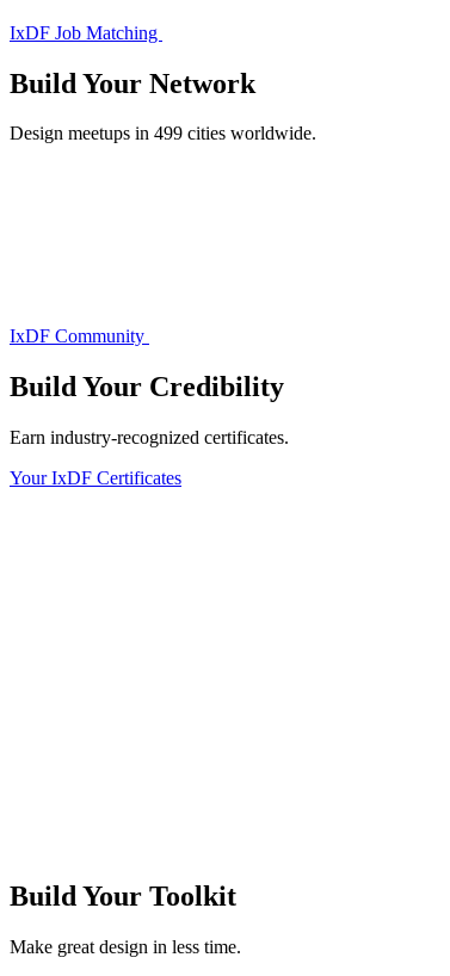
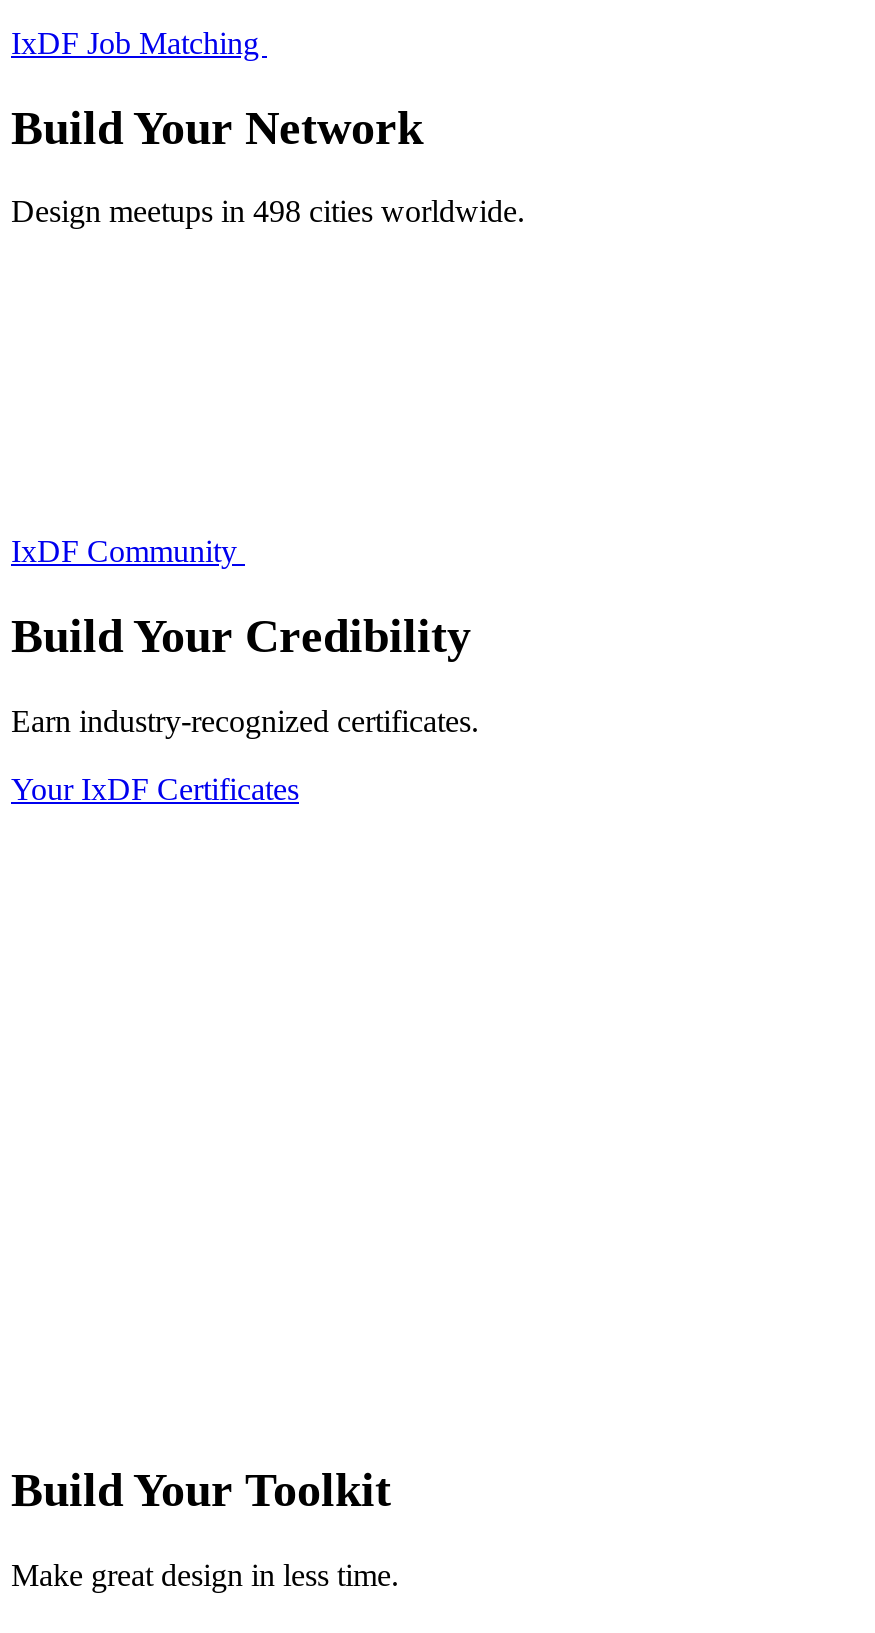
[10,123,316,144] Design meetups in 499 cities worldwide. -> [11,195,525,229] Design meetups in 498 cities worldwide.

